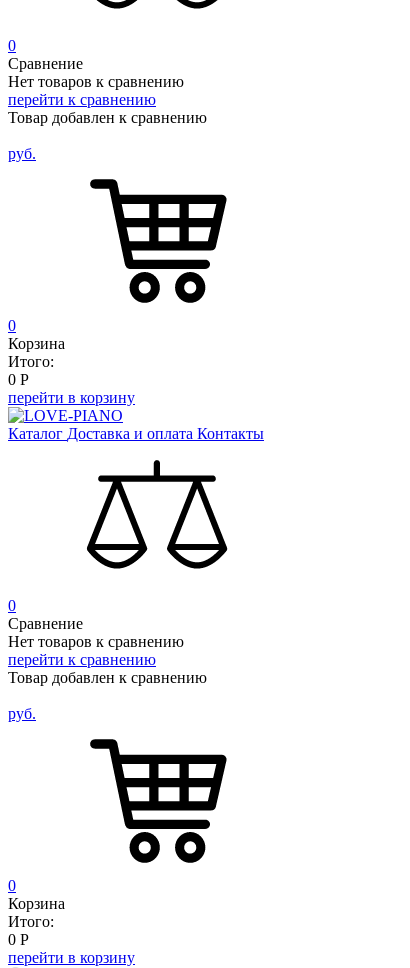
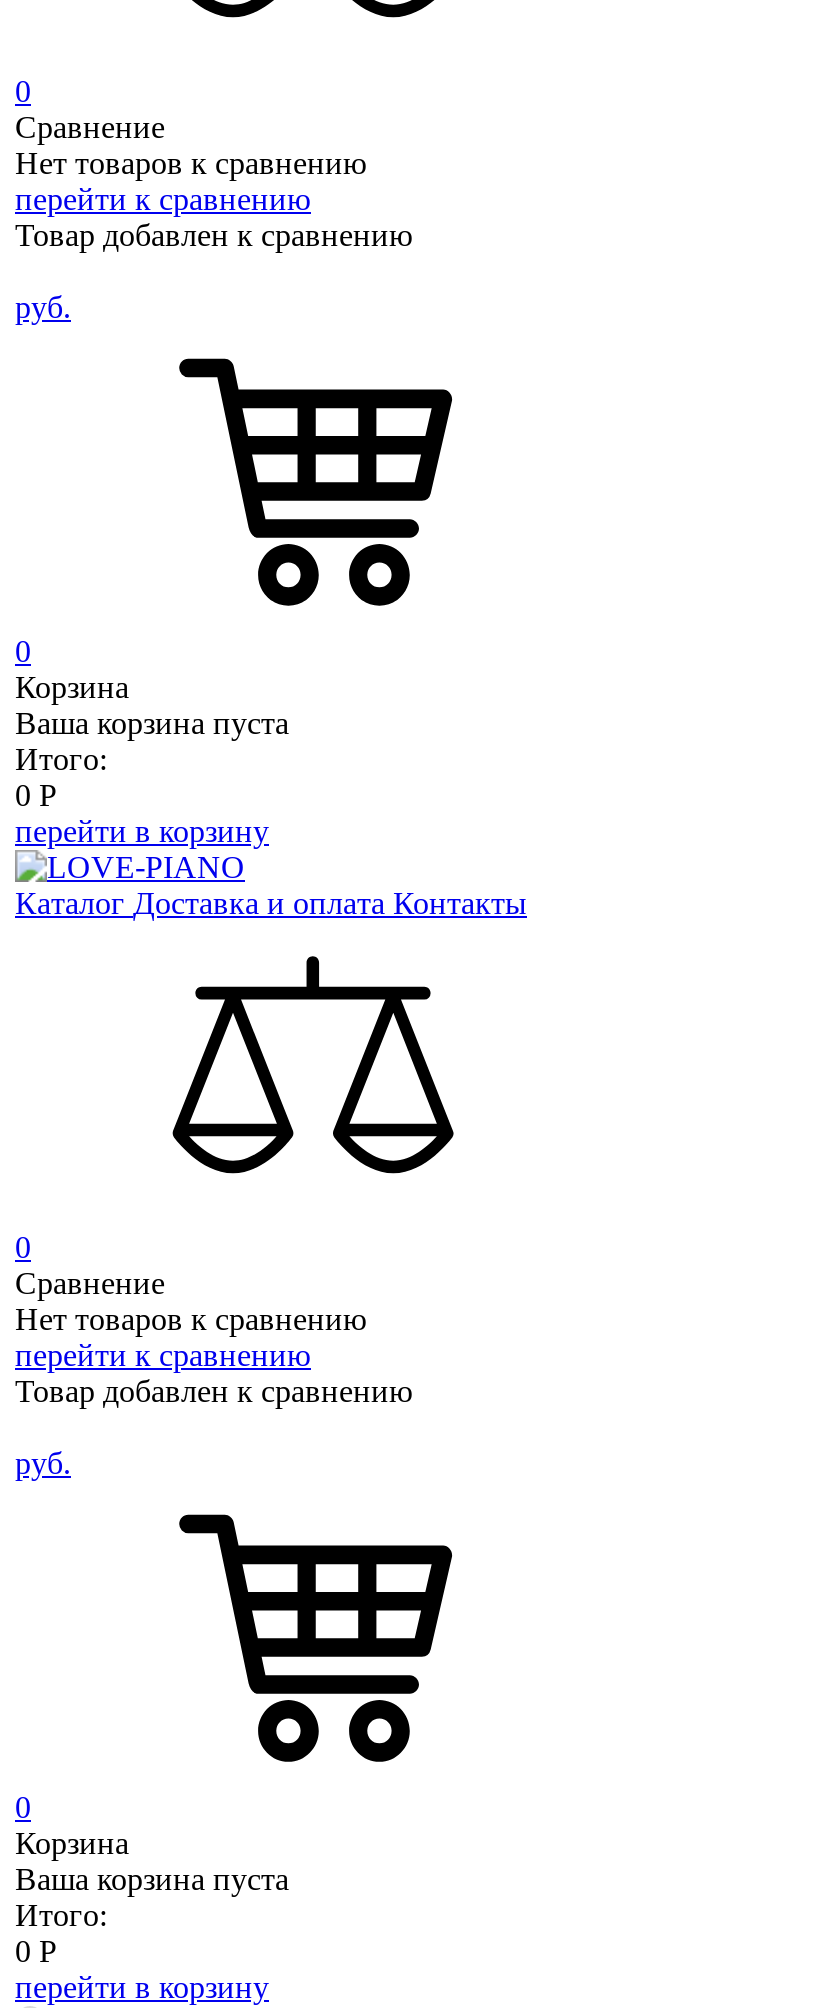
none -> [15,706,289,740] Ваша корзина пуста
none -> [15,1862,289,1896] Ваша корзина пуста

